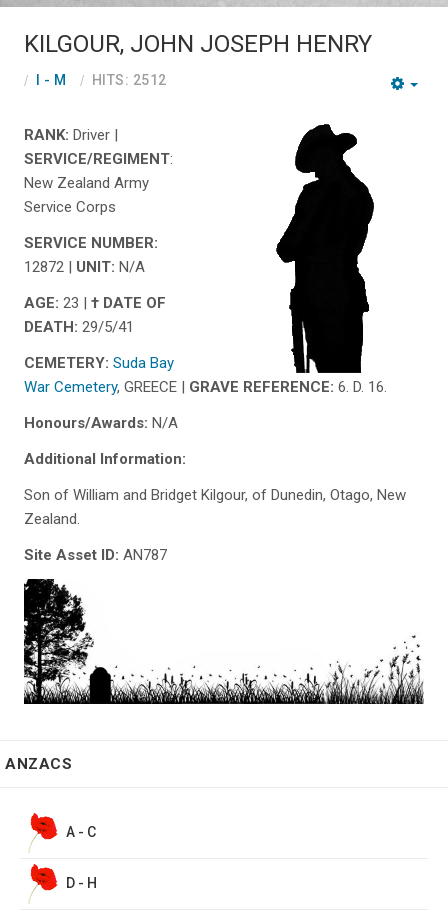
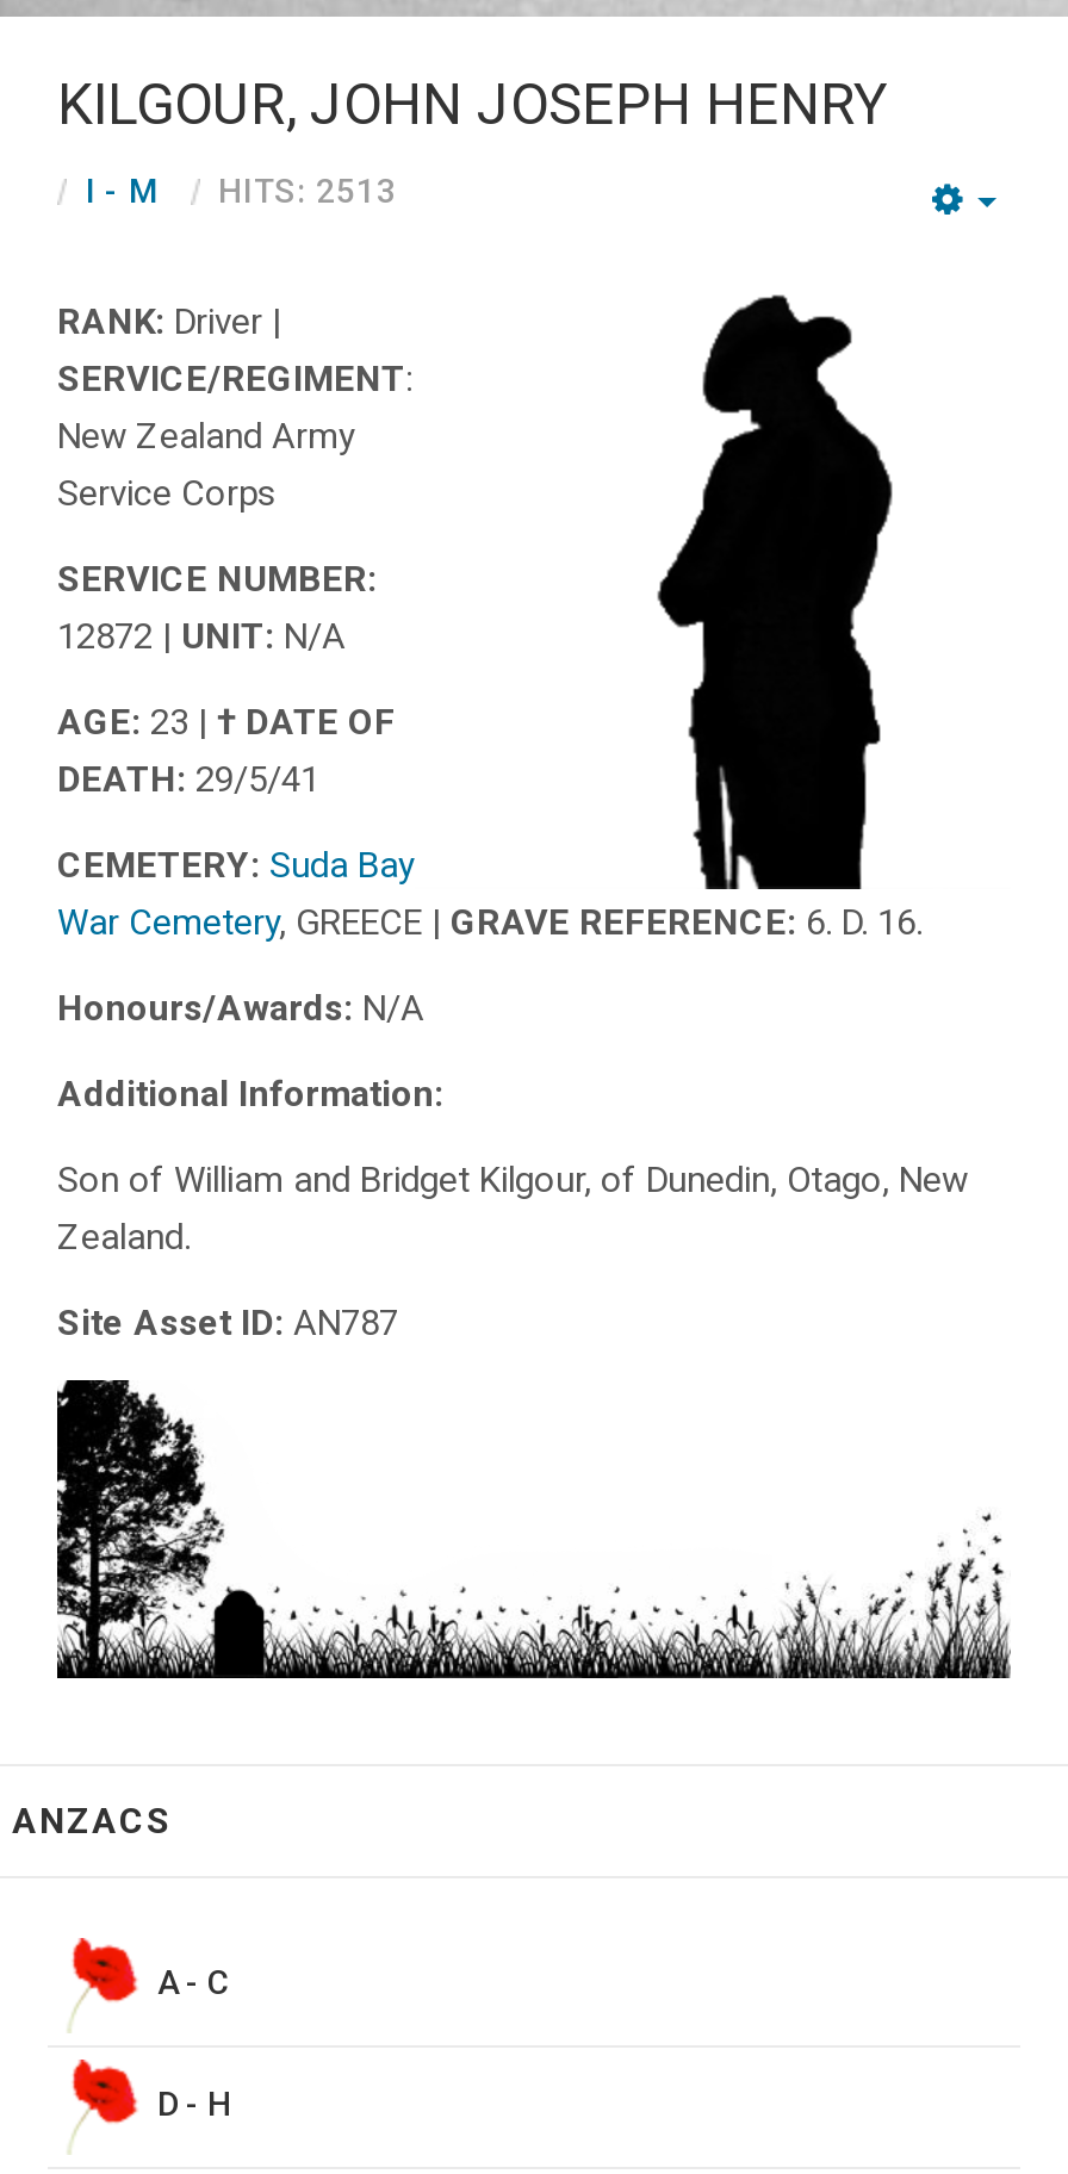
[36,71,166,87] I - M HITS: 2512 -> [86,170,397,209] I - M HITS: 2513

